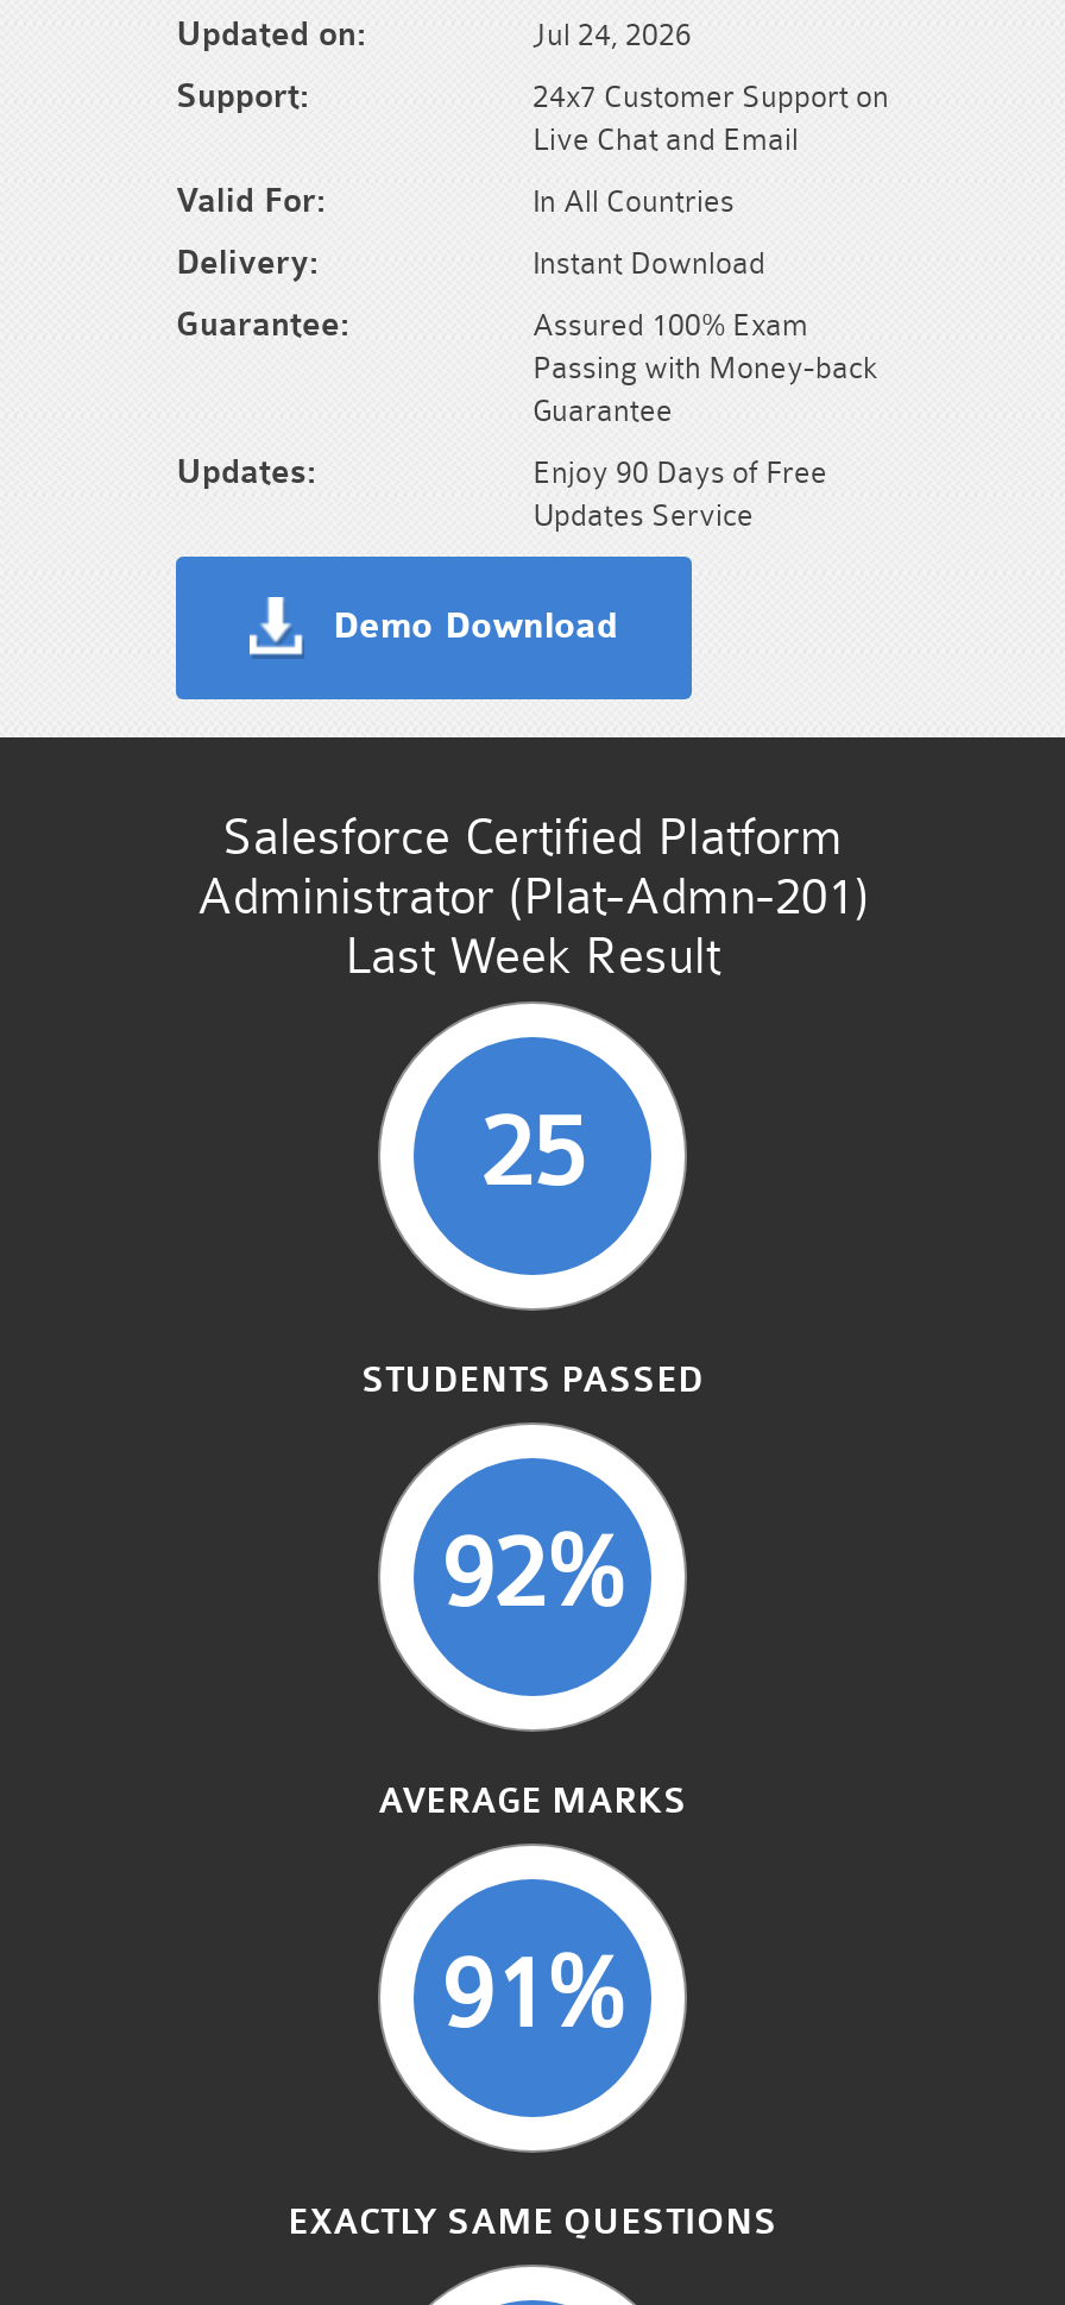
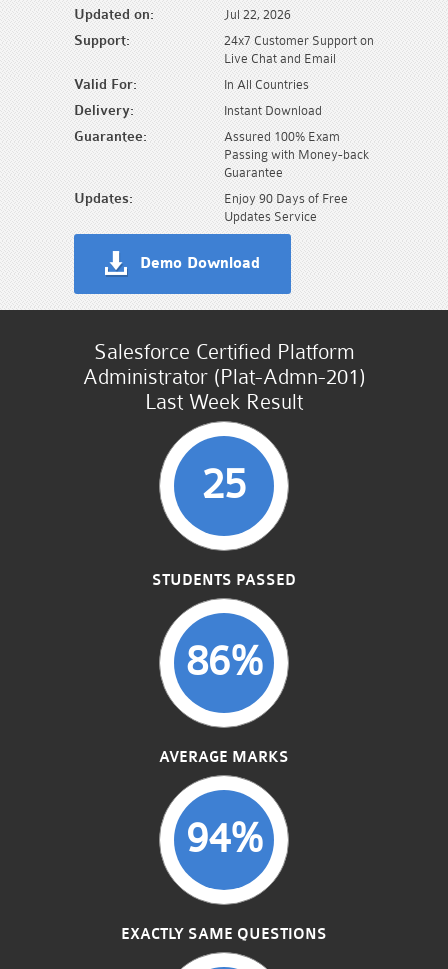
[532,16,692,52] Jul 24, 2026 -> [224,7,291,22] Jul 22, 2026
[441,1515,624,1629] 92% -> [185,637,262,685] 86%
[441,1936,624,2050] 91% -> [185,814,262,862] 94%

